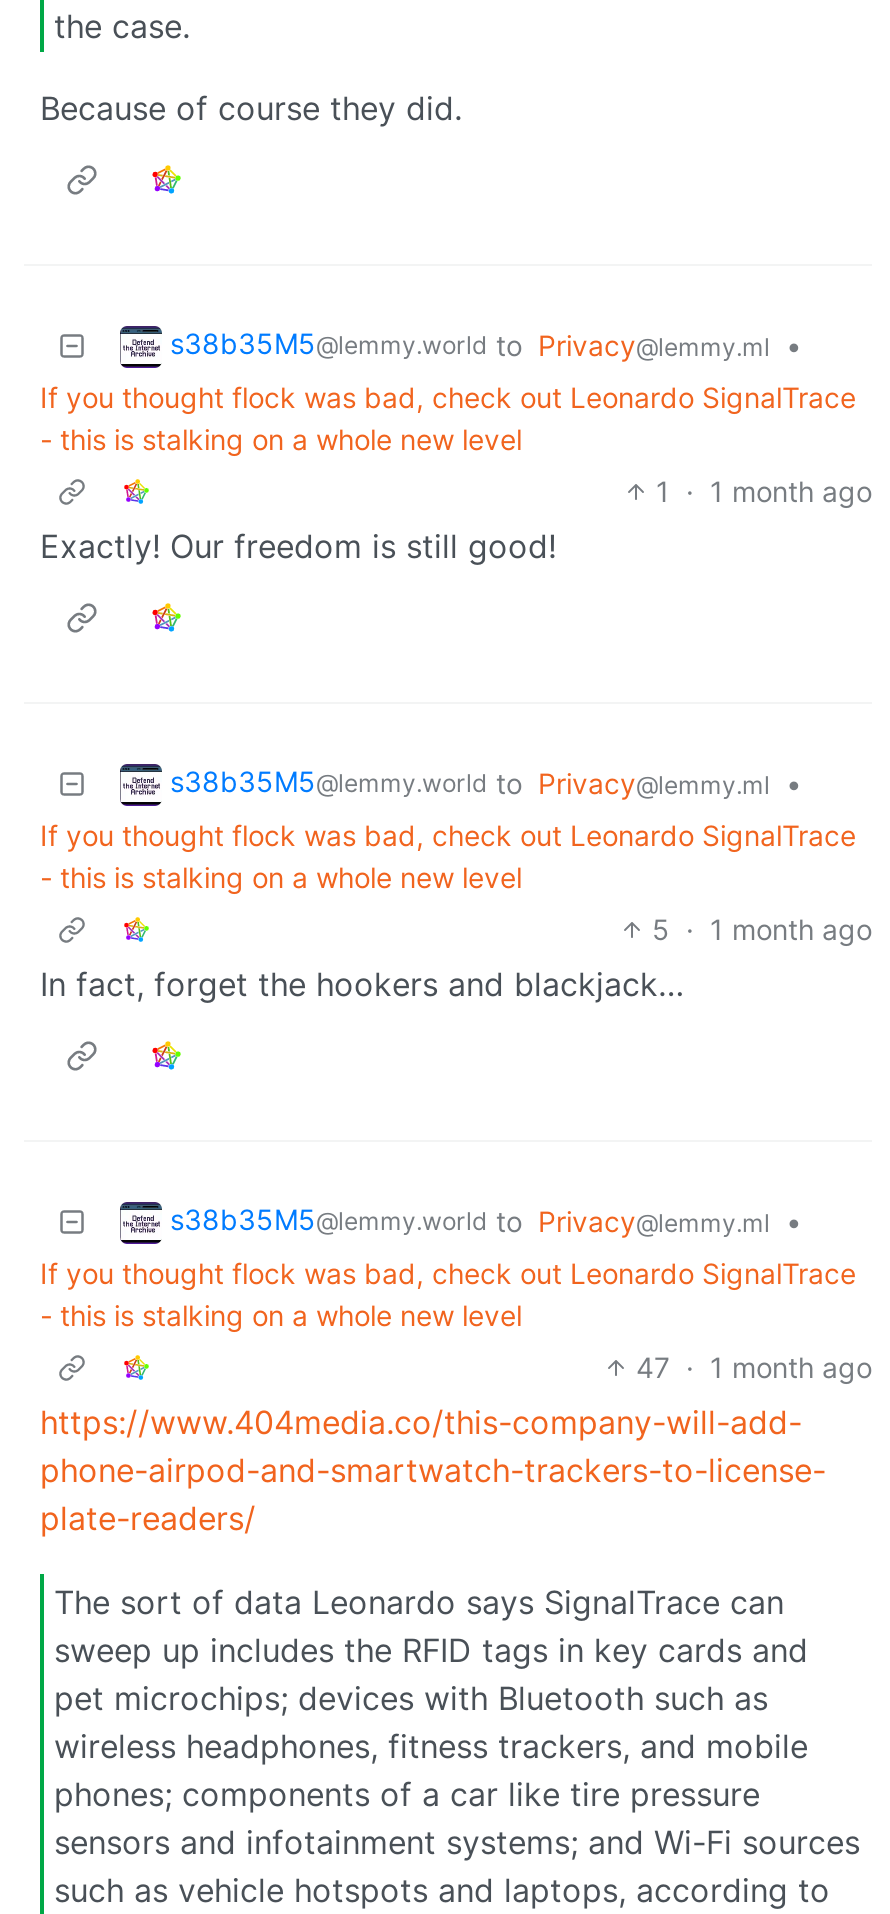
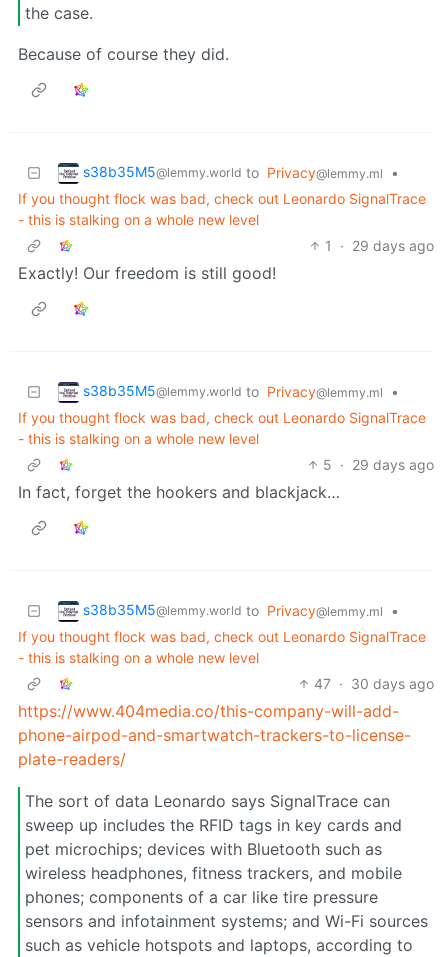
[656,474,872,508] 1 · 1 month ago -> [325,237,434,254] 1 · 29 days ago
[652,912,872,946] 5 · 1 month ago -> [323,456,434,473] 5 · 29 days ago
[636,1350,872,1384] 47 · 1 month ago -> [314,675,434,692] 47 · 30 days ago

